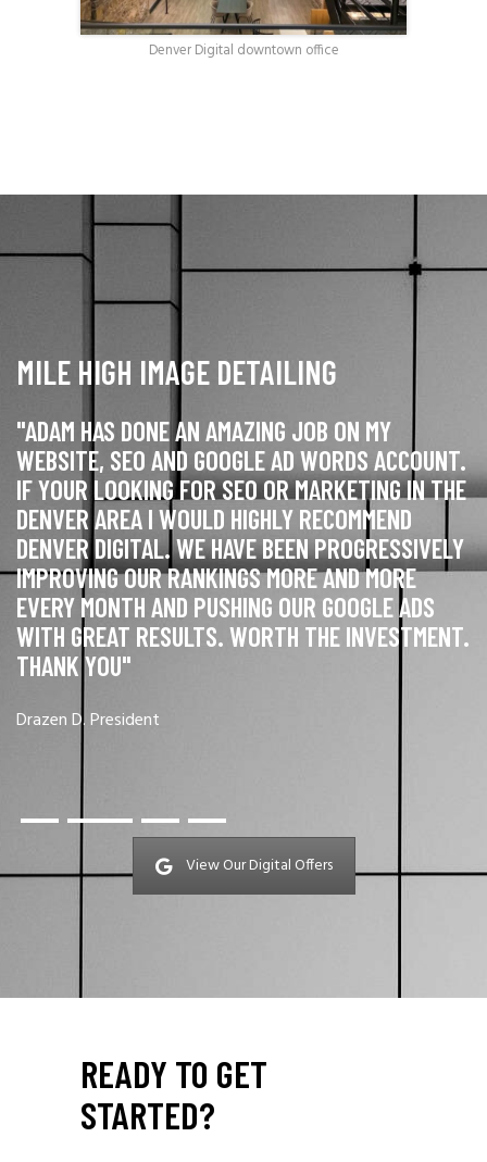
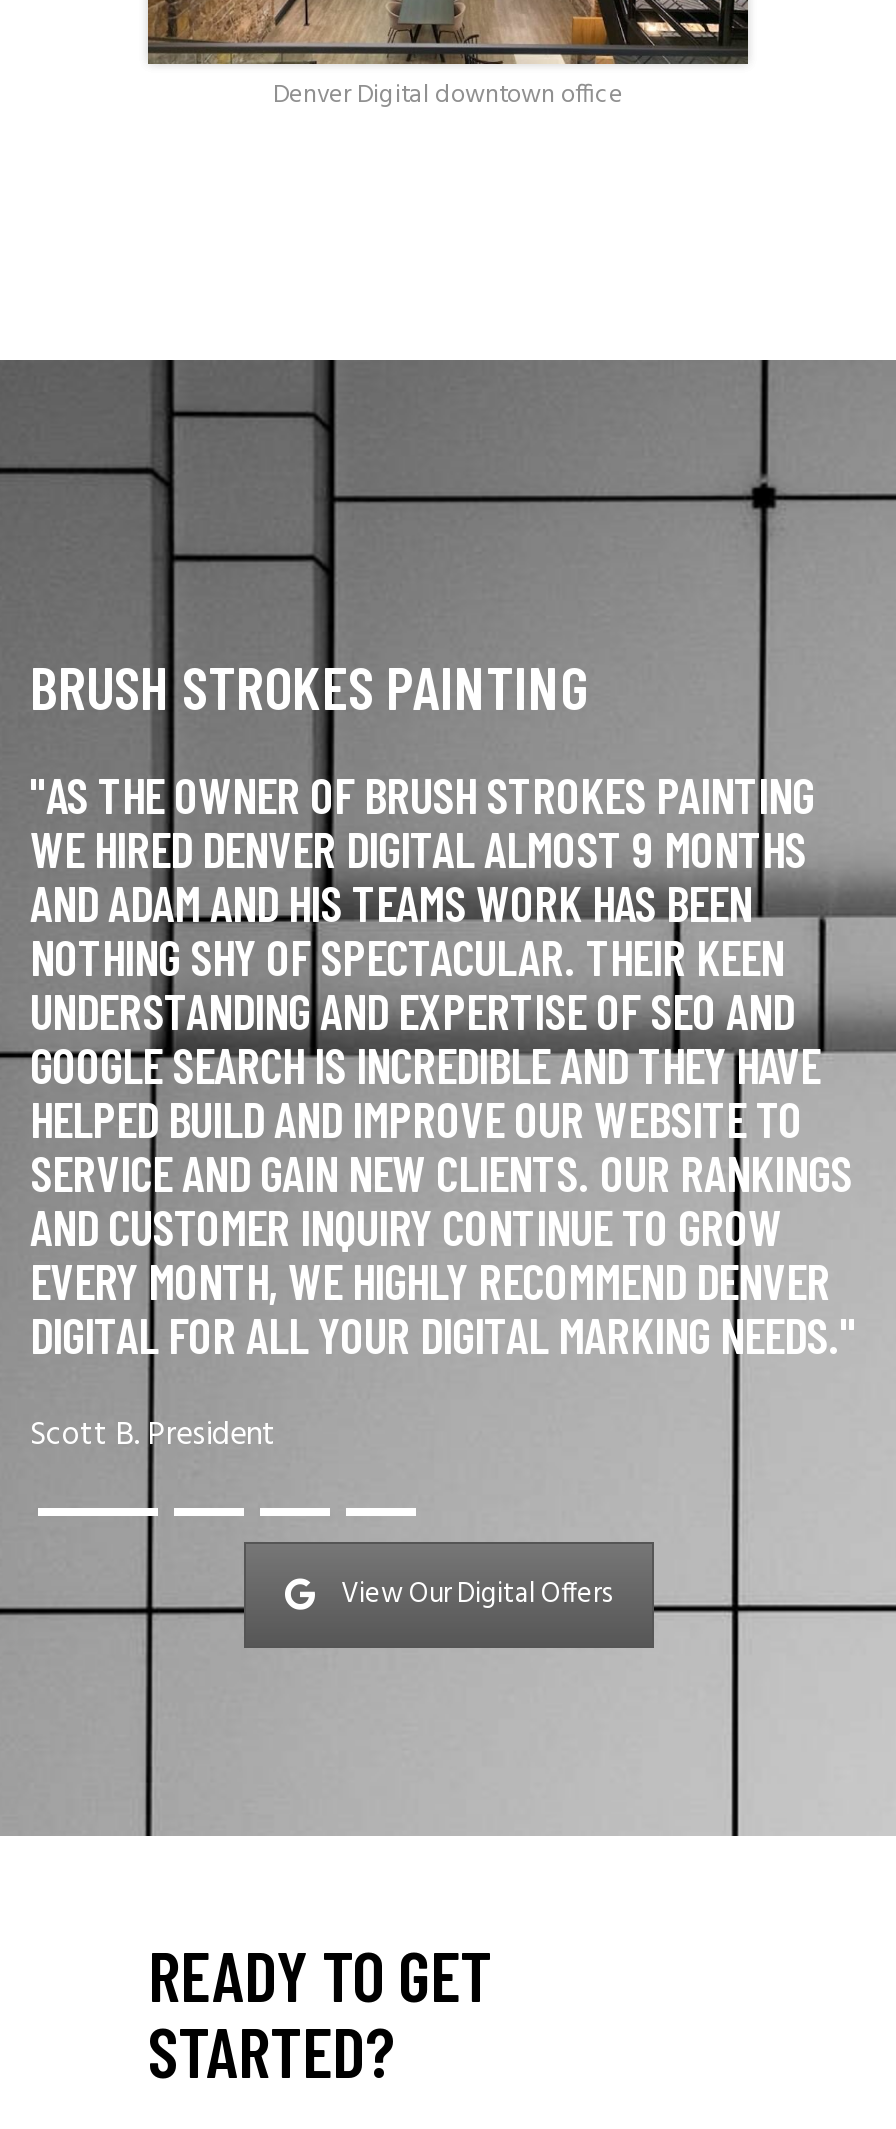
[16,353,337,392] MILE HIGH IMAGE DETAILING -> [30,649,588,721] BRUSH STROKES PAINTING
[16,415,470,682] "ADAM HAS DONE AN AMAZING JOB ON MY | WEBSITE, SEO AND GOOGLE AD WORDS ACCOUNT. | IF YOUR LOOKING FOR SEO OR MARKETING IN THE | DENVER AREA I WOULD HIGHLY RECOMMEND | DENVER DIGITAL. WE HAVE BEEN PROGRESSIVELY | IMPROVING OUR RANKINGS MORE AND MORE | EVERY MONTH AND PUSHING OUR GOOGLE ADS | WITH GREAT RESULTS. WORTH THE INVESTMENT. | THANK YOU" -> [30,763,858,1363] "AS THE OWNER OF BRUSH STROKES PAINTING | WE HIRED DENVER DIGITAL ALMOST 9 MONTHS | AND ADAM AND HIS TEAMS WORK HAS BEEN | NOTHING SHY OF SPECTACULAR. THEIR KEEN | UNDERSTANDING AND EXPERTISE OF SEO AND | GOOGLE SEARCH IS INCREDIBLE AND THEY HAVE | HELPED BUILD AND IMPROVE OUR WEBSITE TO | SERVICE AND GAIN NEW CLIENTS. OUR RANKINGS | AND CUSTOMER INQUIRY CONTINUE TO GROW | EVERY MONTH, WE HIGHLY RECOMMEND DENVER | DIGITAL FOR ALL YOUR DIGITAL MARKING NEEDS."
[16,707,160,735] Drazen D. President -> [30,1409,276,1461] Scott B. President

